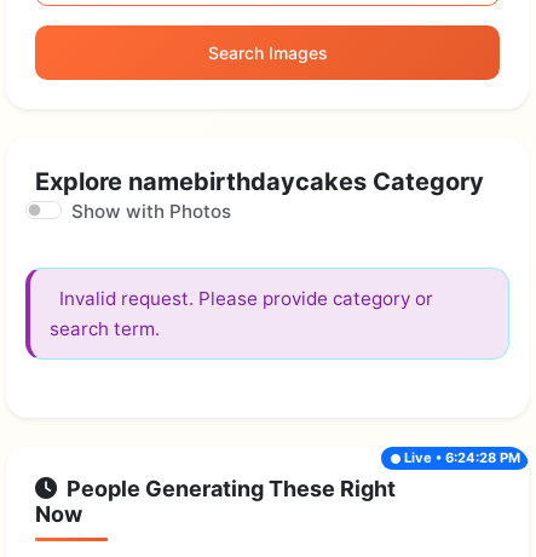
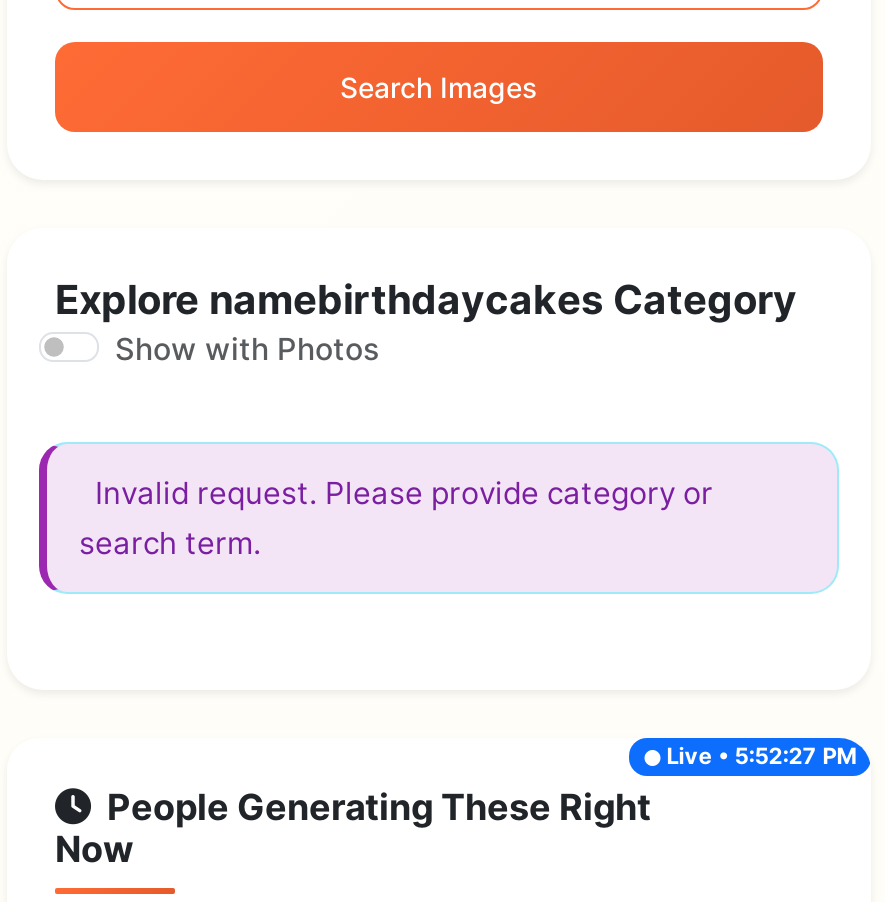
[404,449,520,466] Live • 6:24:28 PM -> [666,742,856,770] Live • 5:52:27 PM

